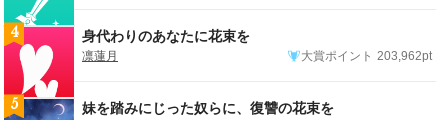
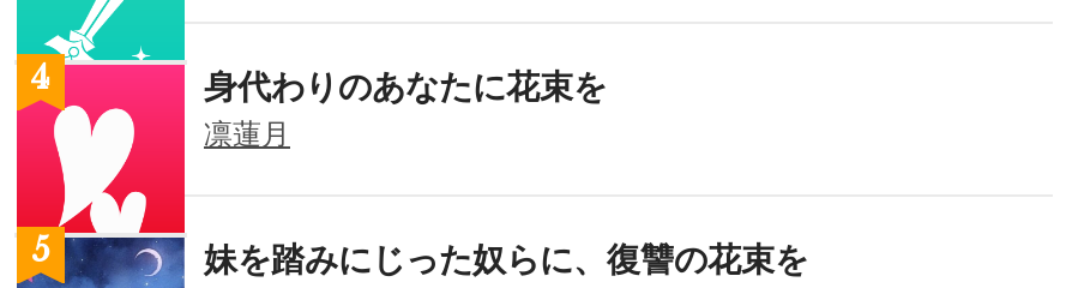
[301,49,432,63] 大賞ポイント 203,962pt -> none

